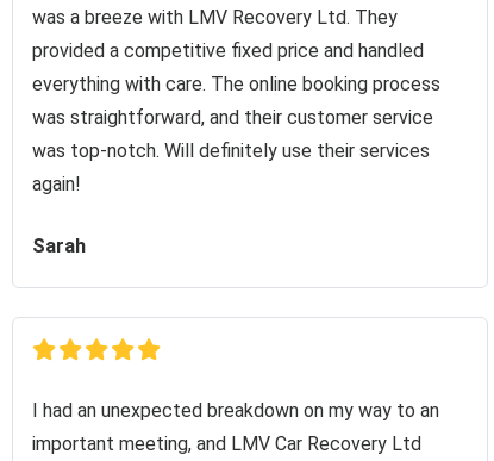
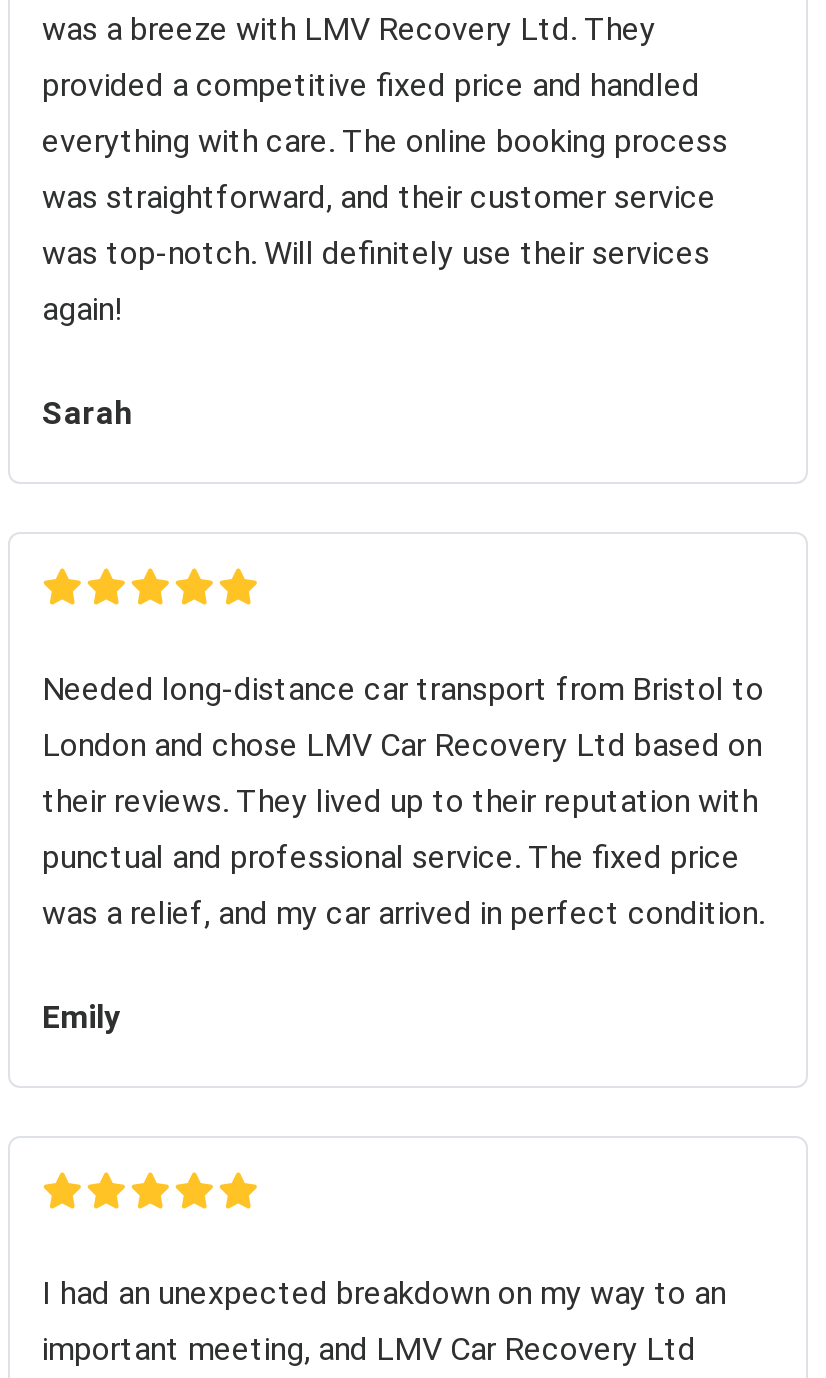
none -> [42,669,764,1035] Needed long-distance car transport from Bristol to | London and chose LMV Car Recovery Ltd based on | their reviews. They lived up to their reputation with | punctual and professional service. The fixed price | was a relief, and my car arrived in perfect condition. | Emily

